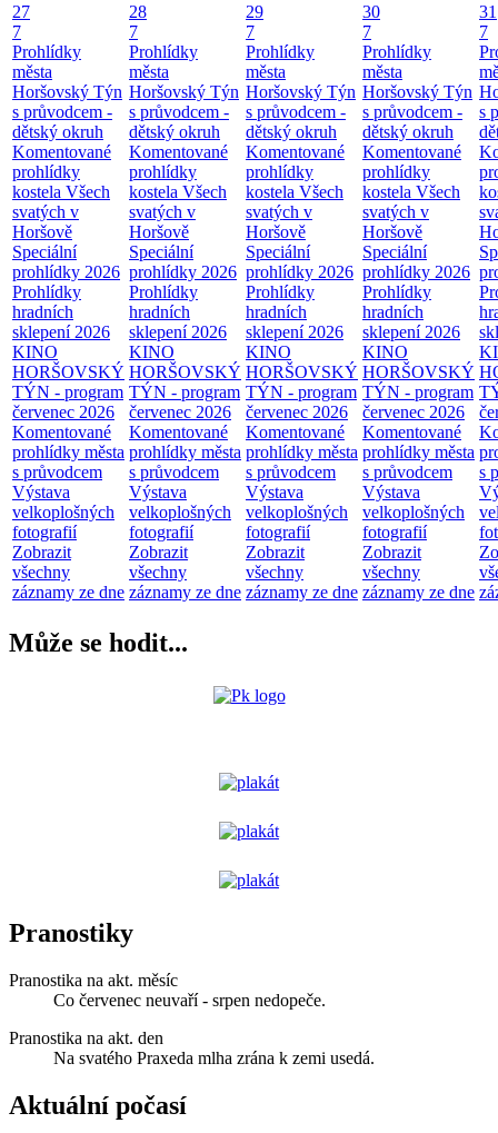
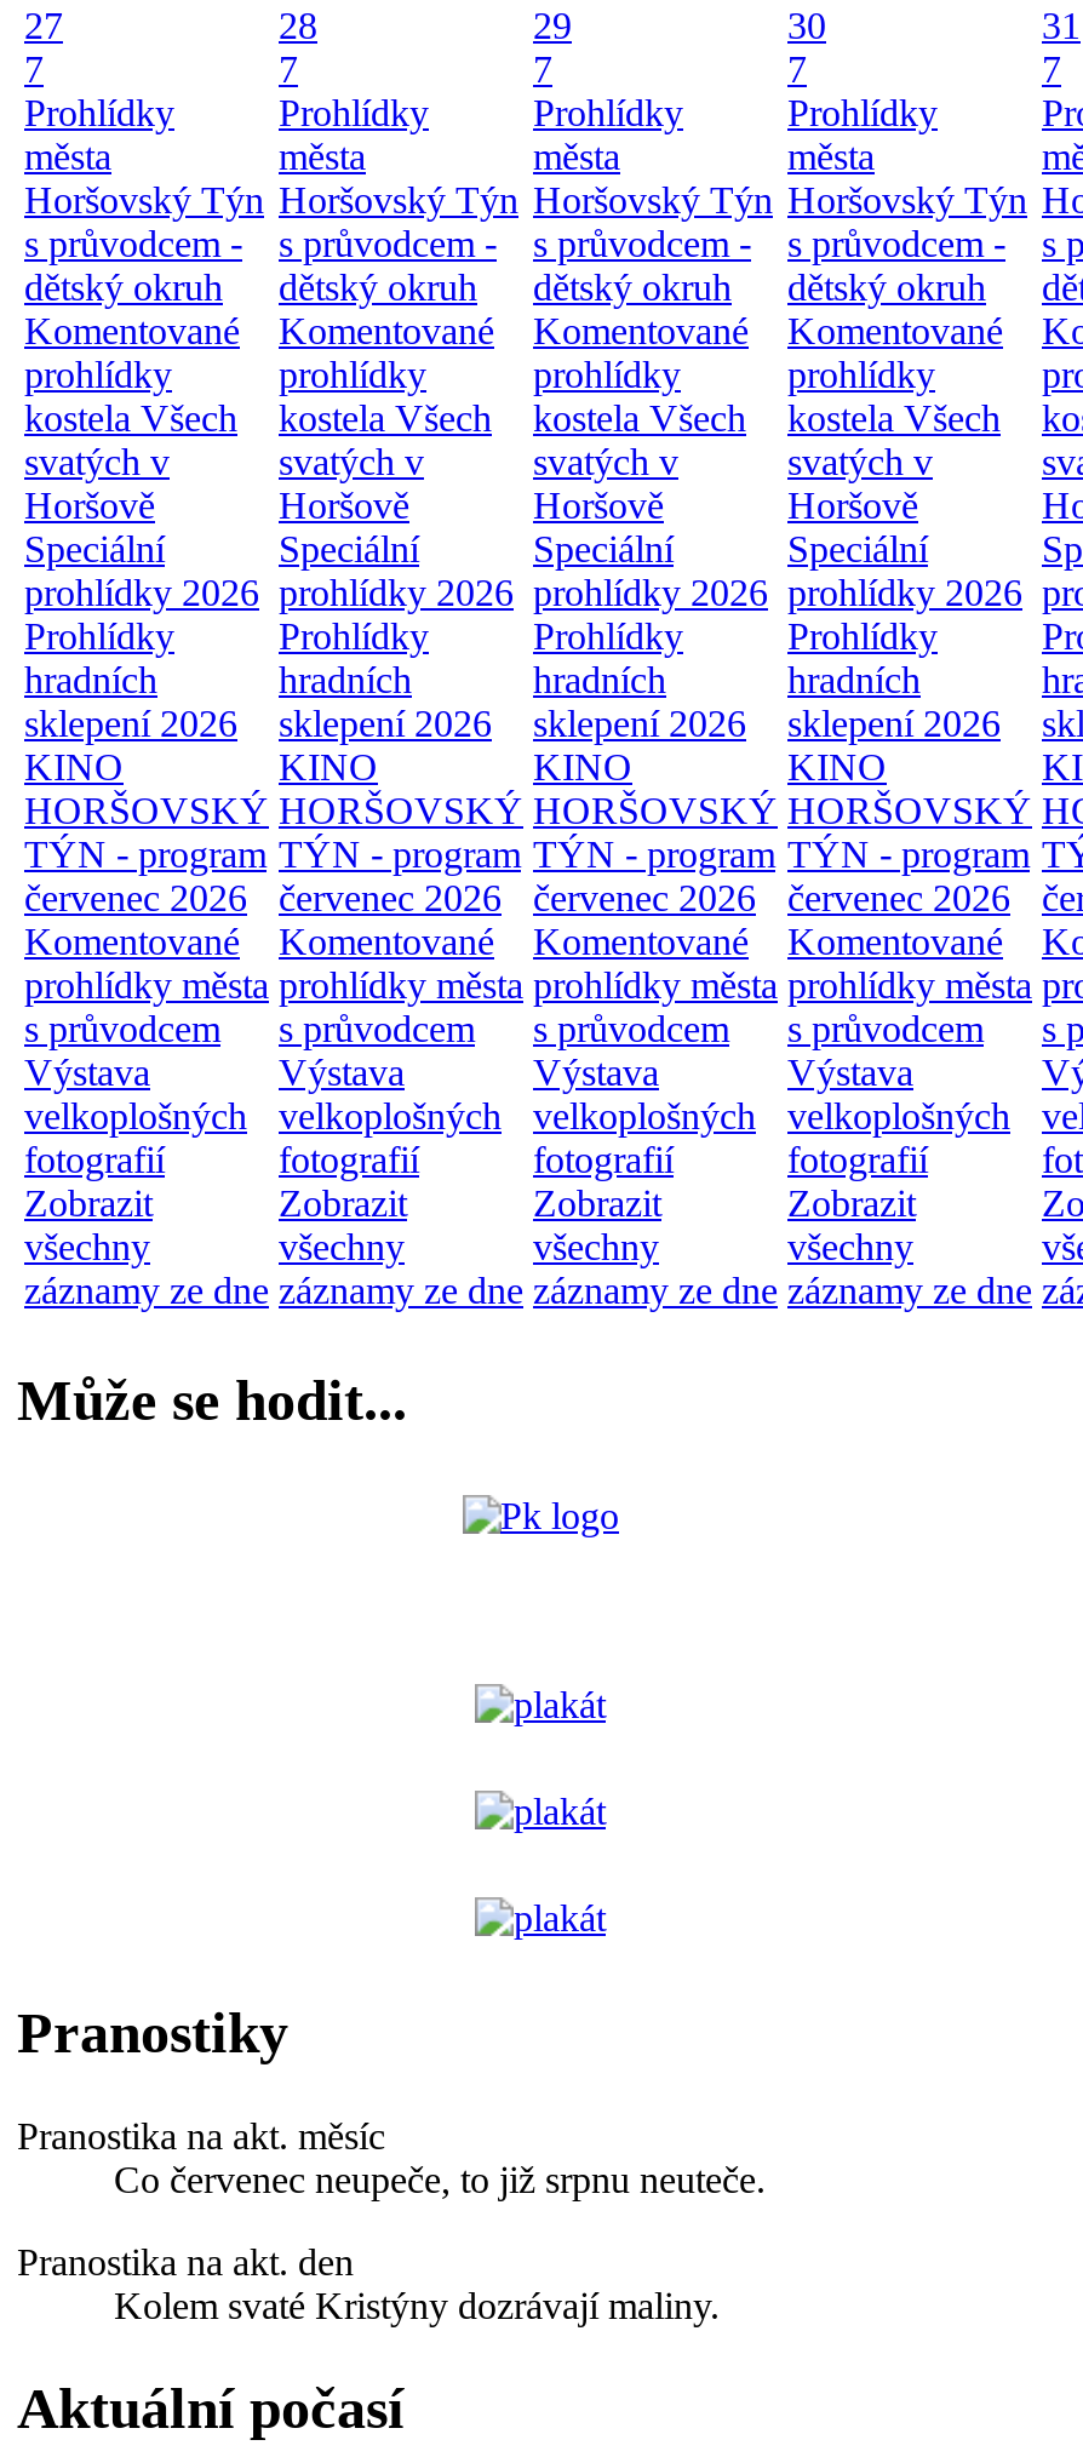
[53,991,326,1010] Co červenec neuvaří - srpen nedopeče. -> [114,2159,766,2200] Co červenec neupeče, to již srpnu neuteče.
[53,1049,375,1068] Na svatého Praxeda mlha zrána k zemi usedá. -> [114,2285,720,2326] Kolem svaté Kristýny dozrávají maliny.

